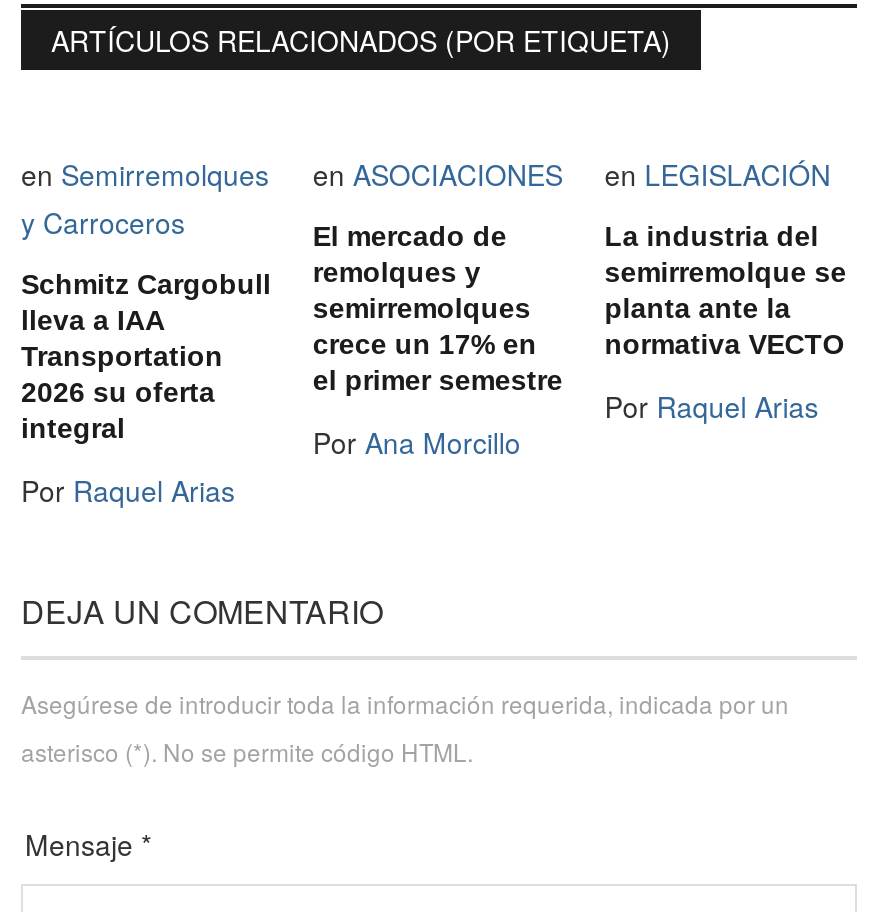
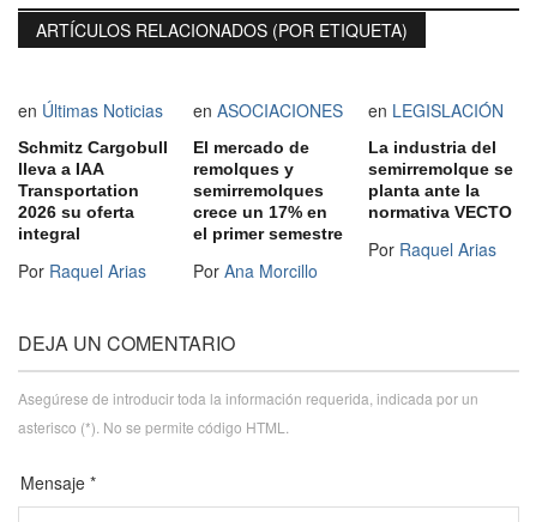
[21,153,269,241] en Semirremolques | y Carroceros -> [18,98,163,122] en Últimas Noticias

